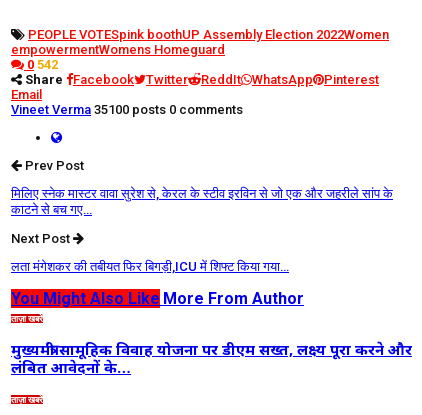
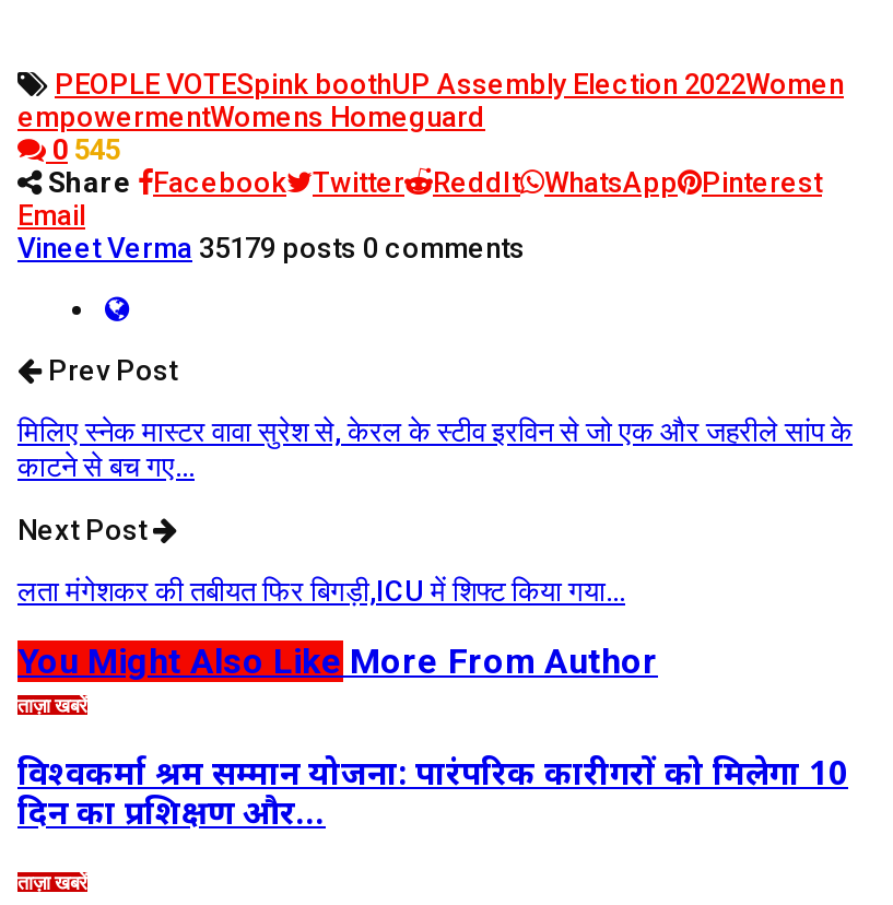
[27,57,58,72] 0 542 -> [52,133,120,166] 0 545
[11,102,243,117] Vineet Verma 35100 posts 0 comments -> [17,231,525,264] Vineet Verma 35179 posts 0 comments
[11,339,412,377] मुख्यमंत्री सामूहिक विवाह योजना पर डीएम सख्त, लक्ष्य पूरा करने और | लंबित आवेदनों के… -> [17,749,848,832] विश्वकर्मा श्रम सम्मान योजना: पारंपरिक कारीगरों को मिलेगा 10 | दिन का प्रशिक्षण और…

